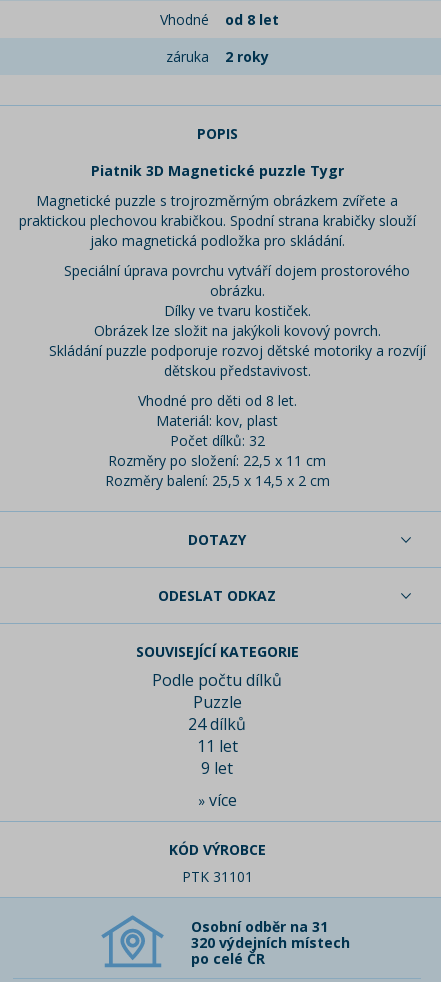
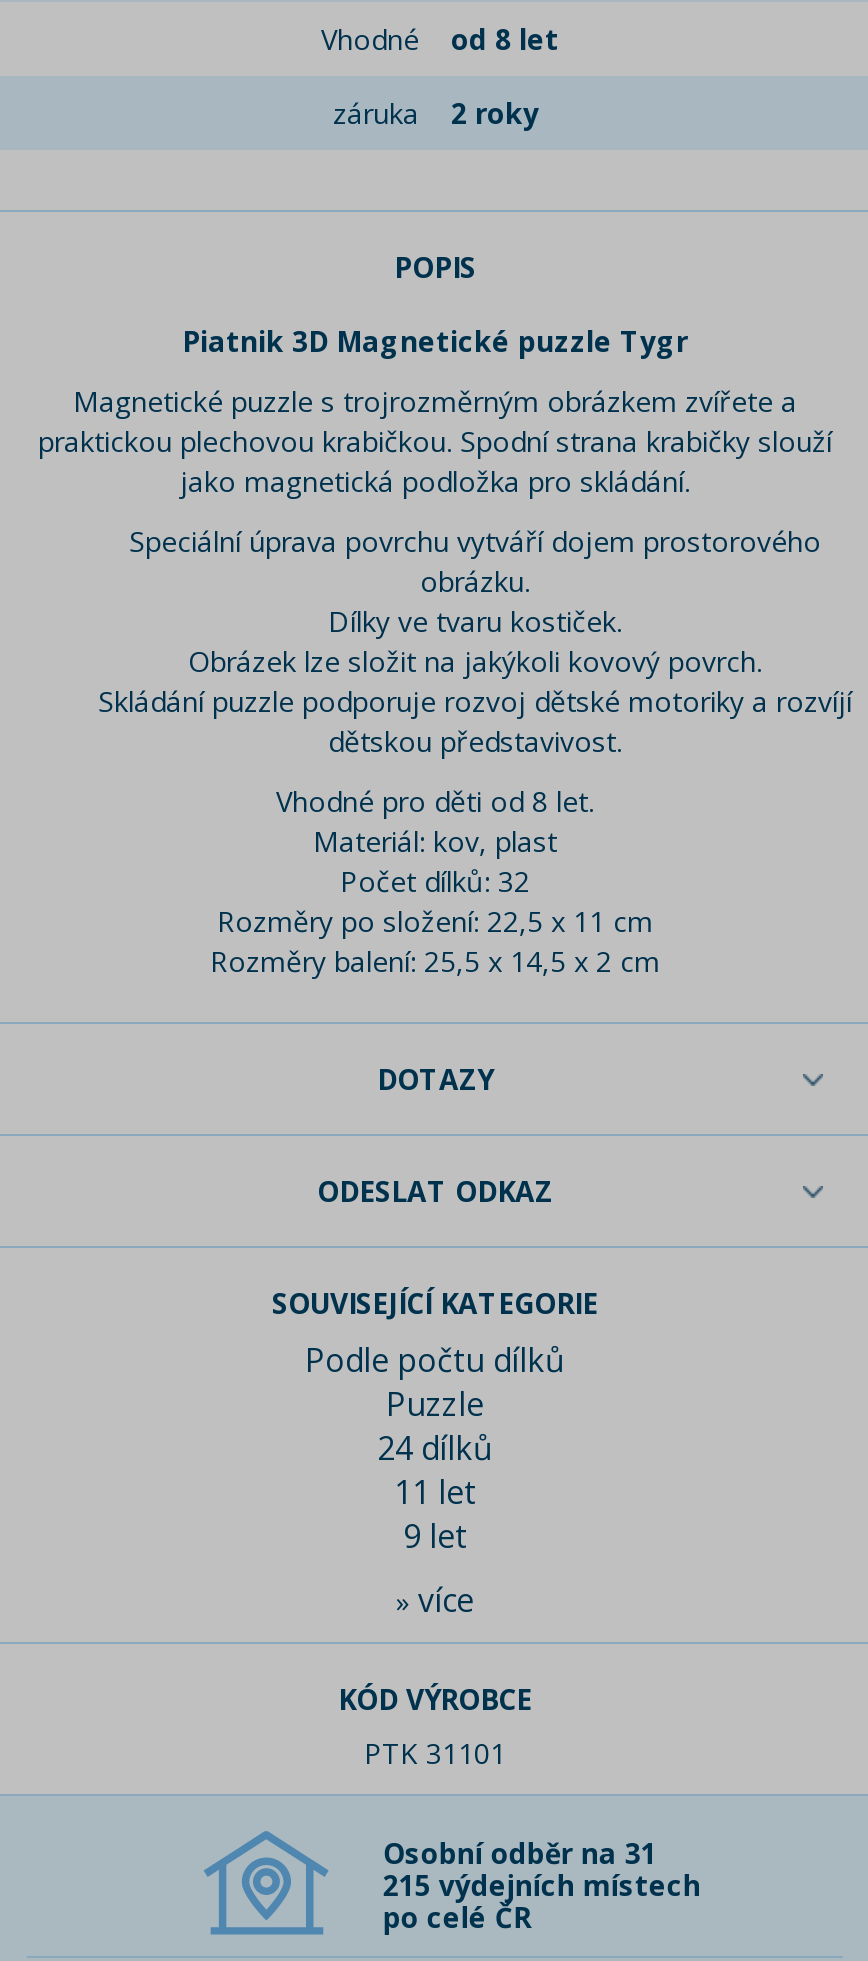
[191,933,350,952] 320 výdejních místech -> [383,1866,701,1904] 215 výdejních místech

